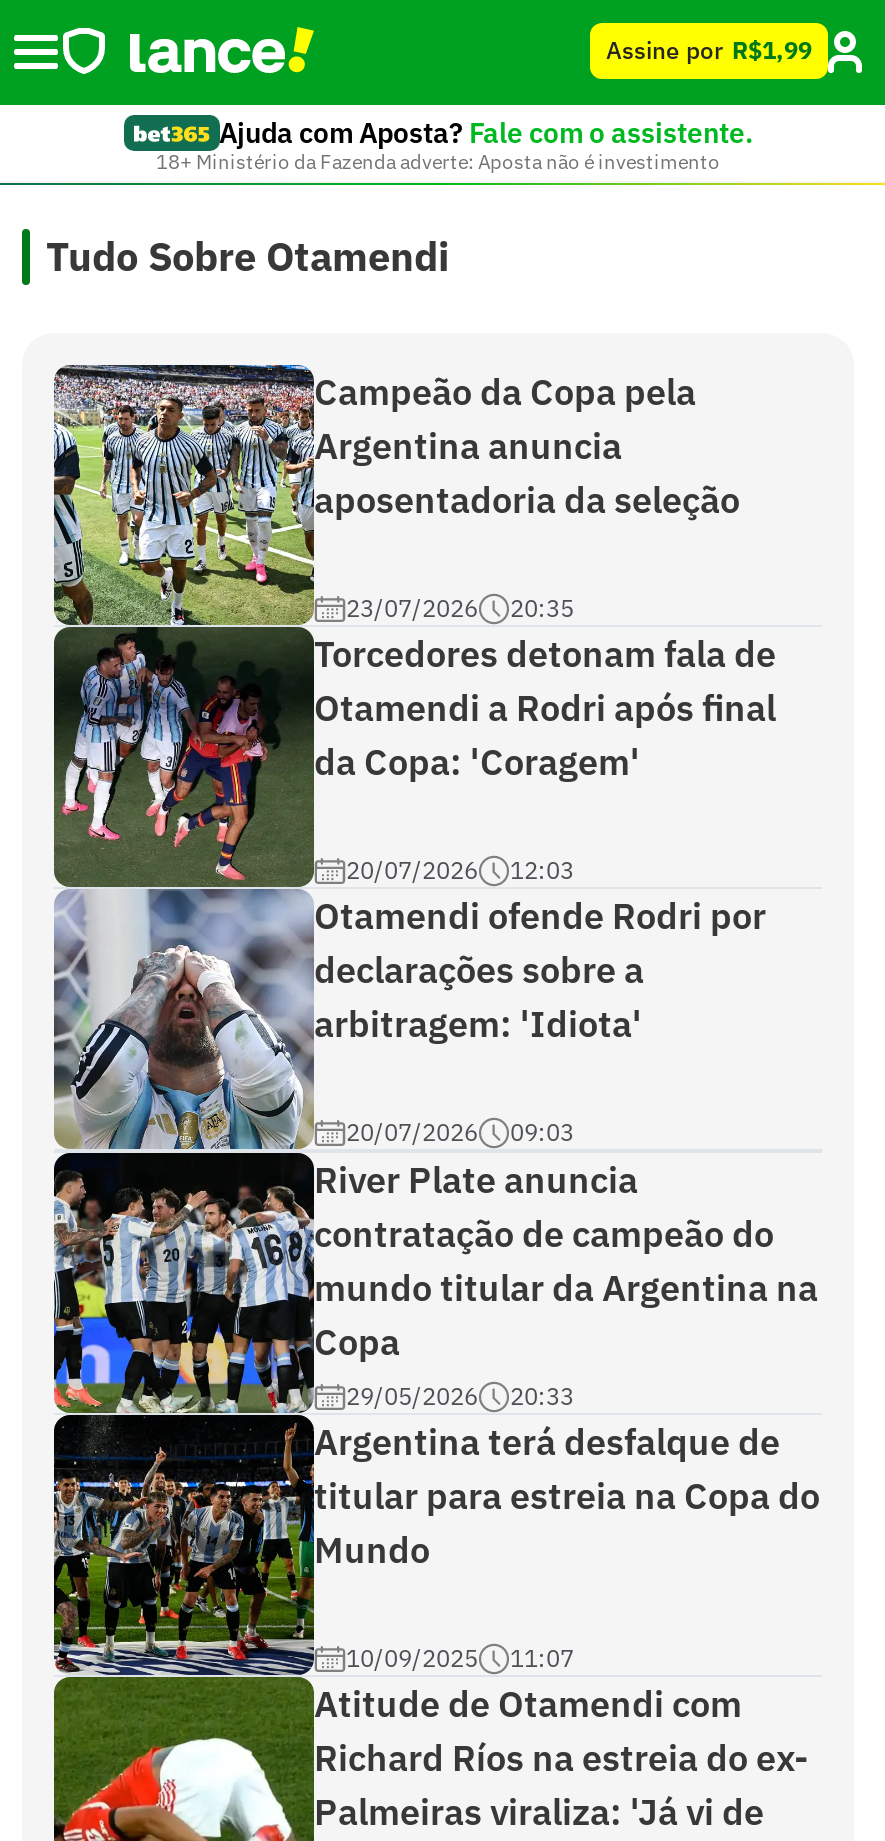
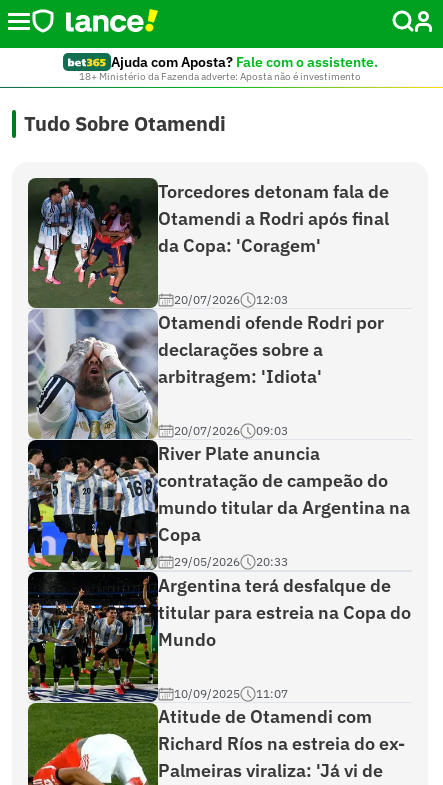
[606,35,812,65] Assine por R$1,99 -> none
[54,363,740,625] [image] | Campeão da Copa pela | Argentina anuncia | aposentadoria da seleção | 23/07/2026 | 20:35 -> none

